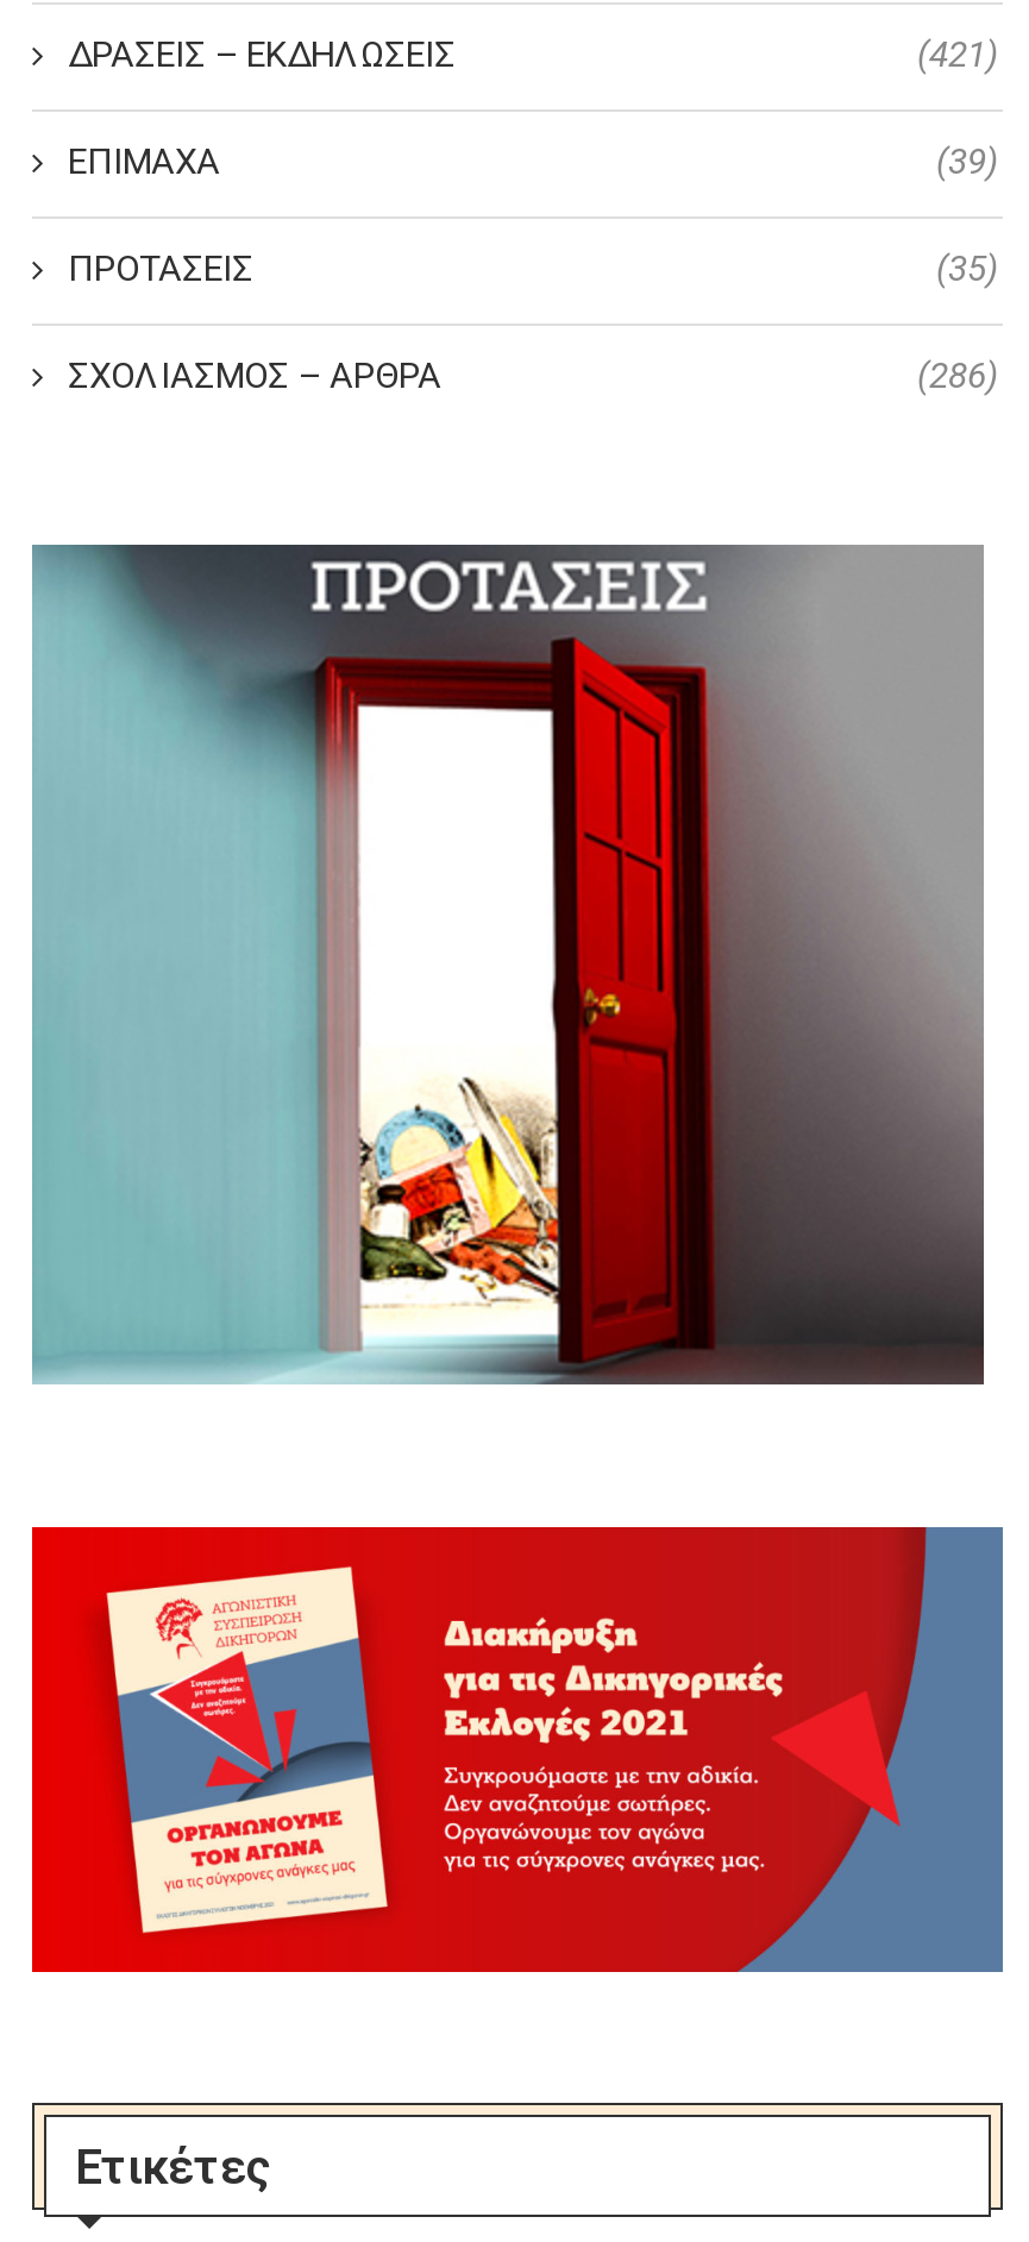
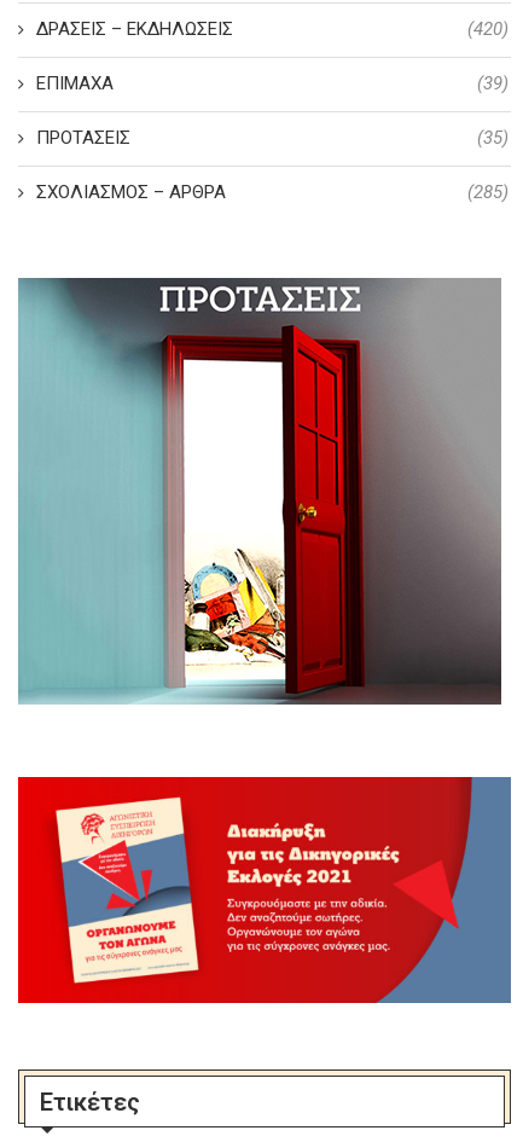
[917,33,998,76] (421) -> [467,18,509,40] (420)
[917,354,998,397] (286) -> [467,181,509,203] (285)

